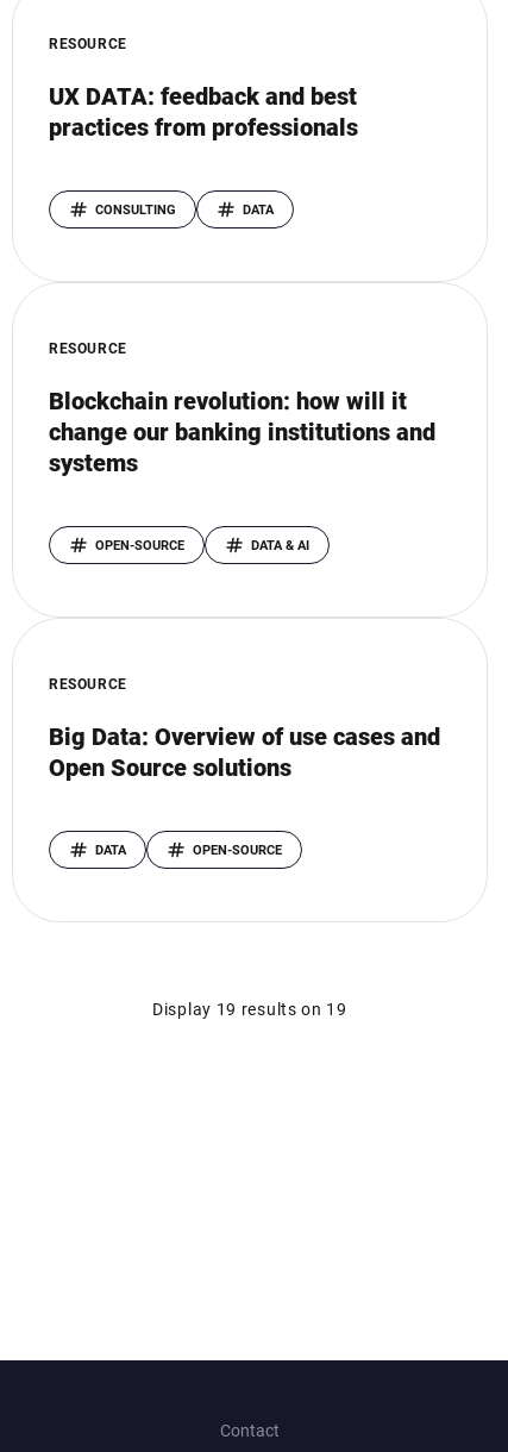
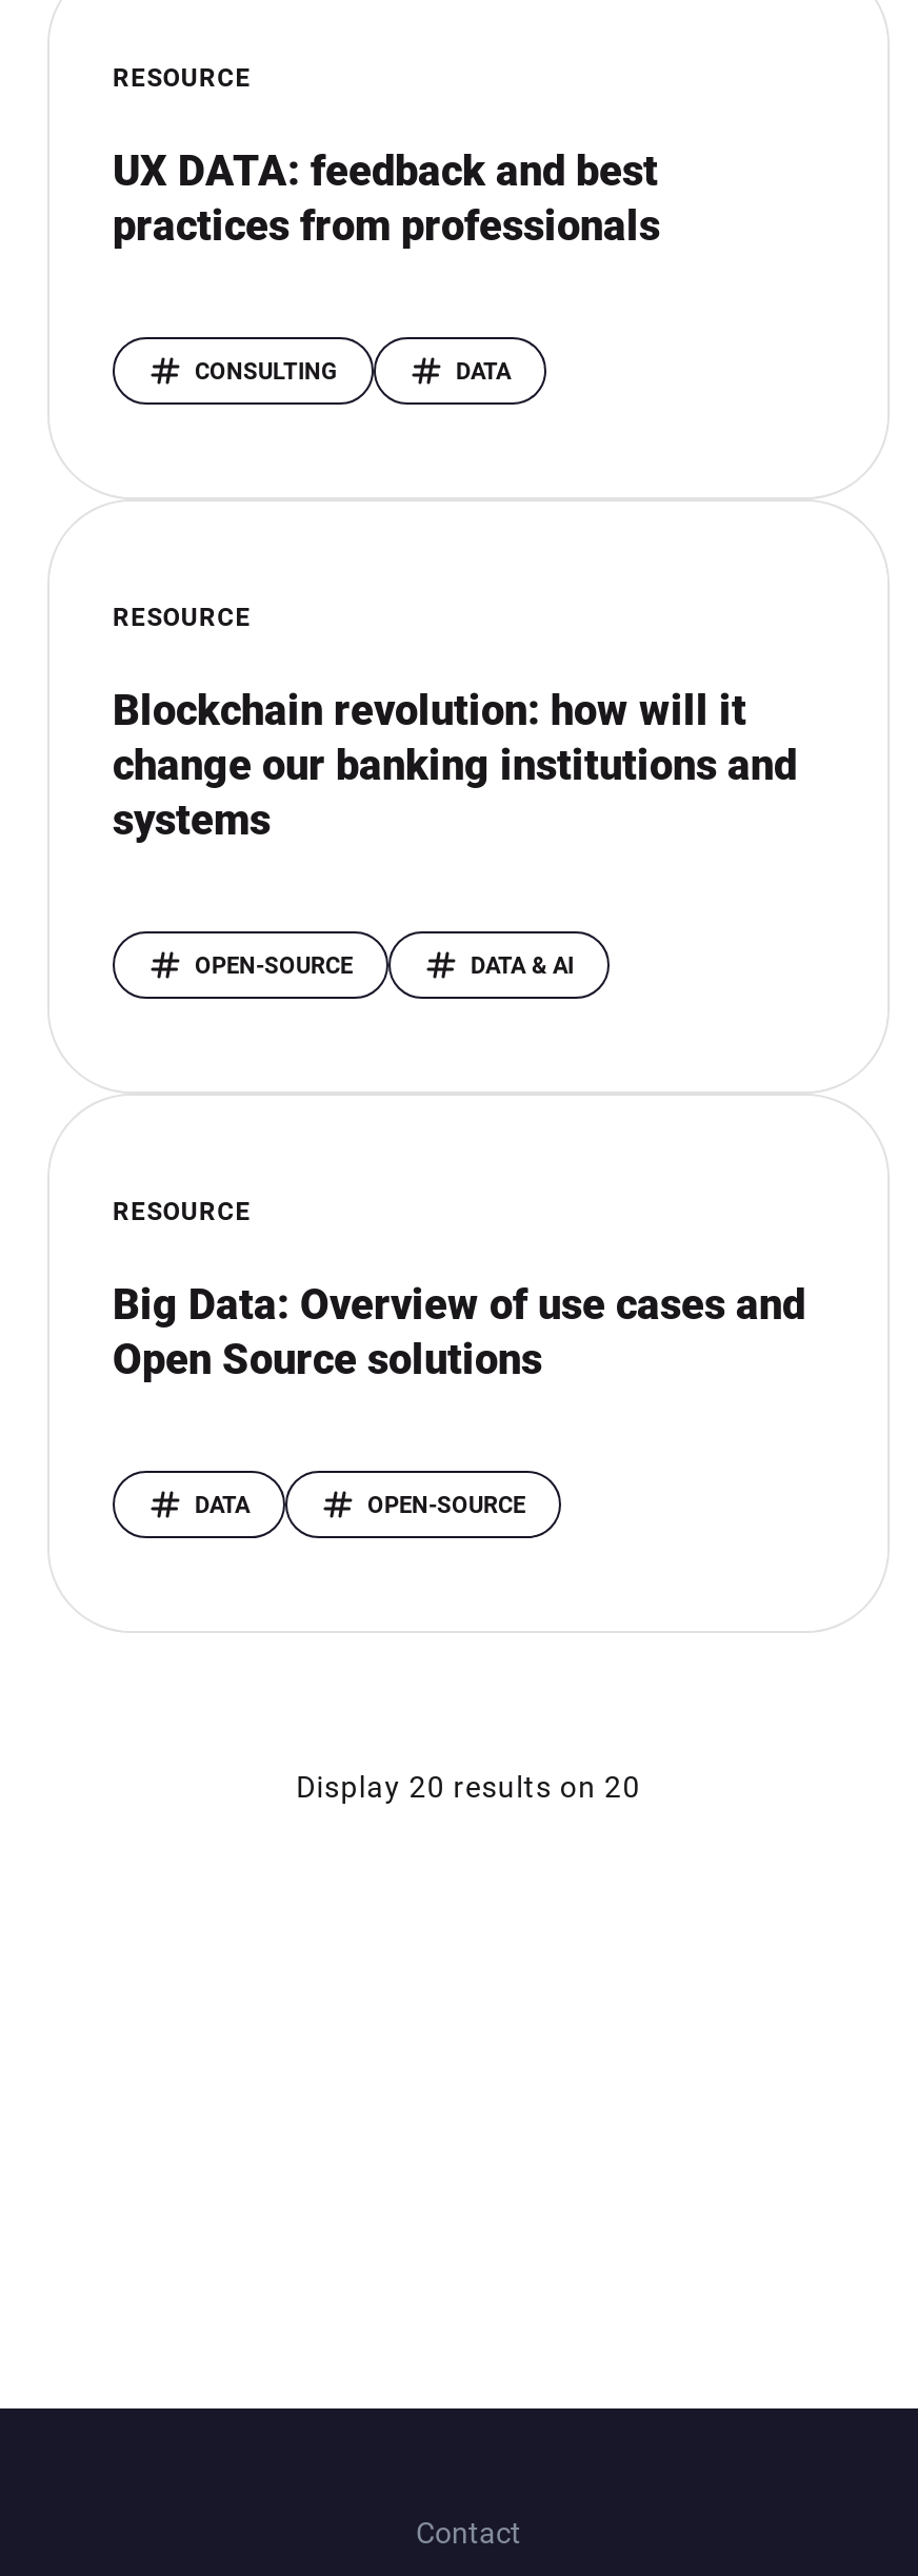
[152,1000,347,1019] Display 19 results on 19 -> [296,1770,641,1804] Display 20 results on 20

